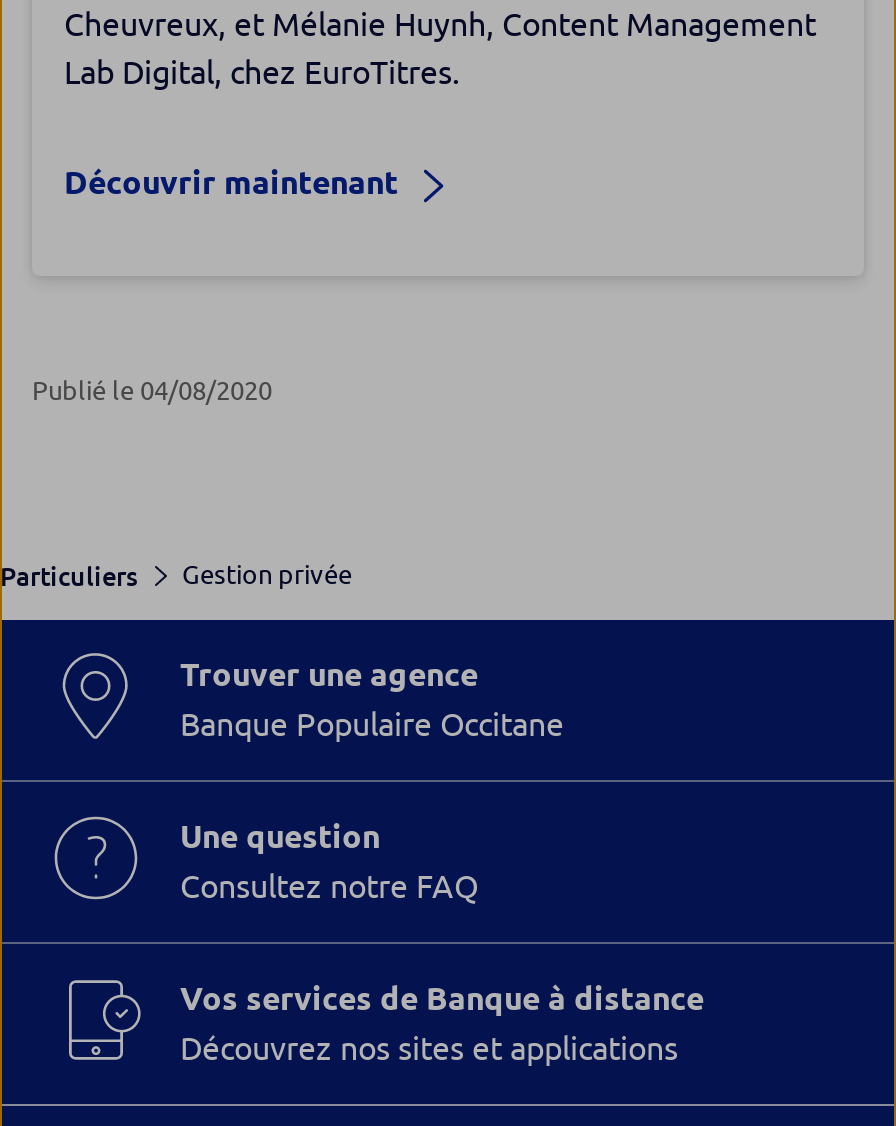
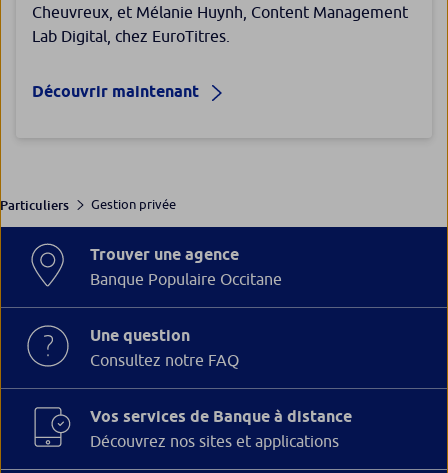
[32,374,272,406] Publié le 04/08/2020 -> none

